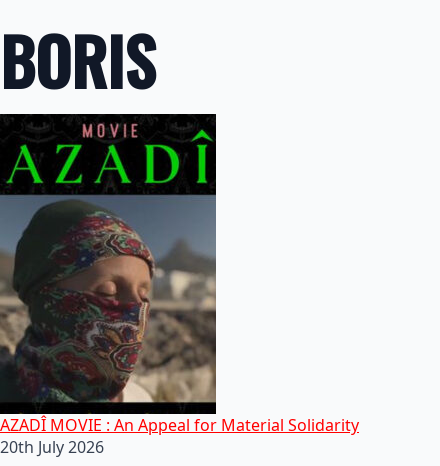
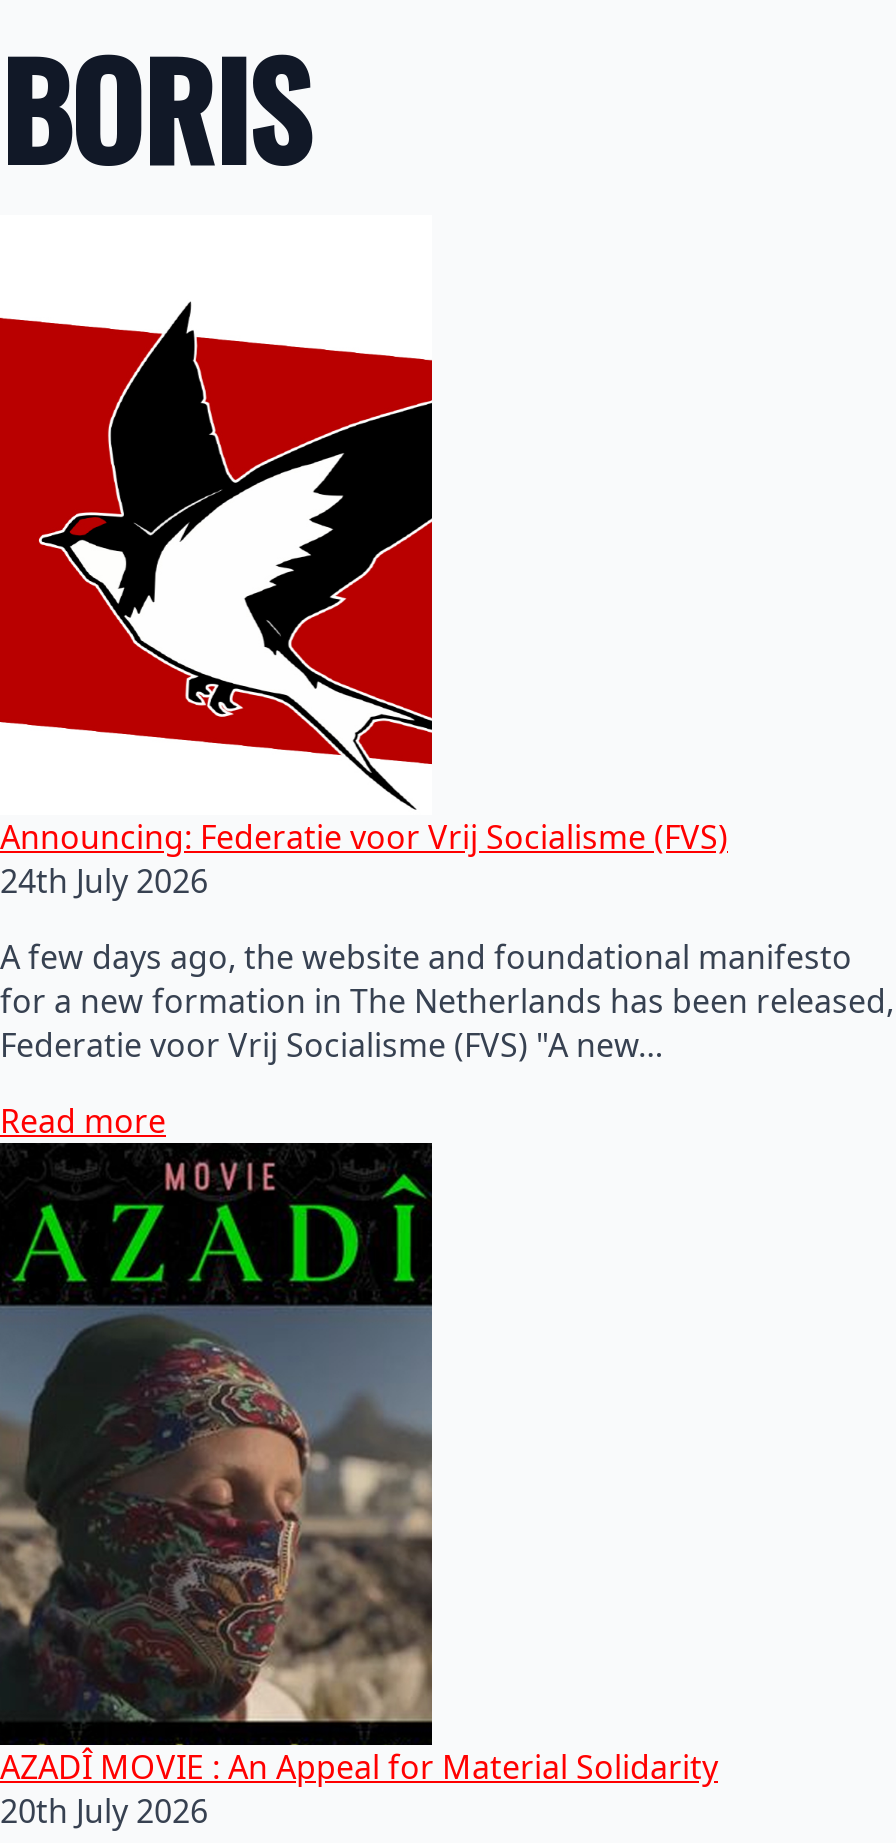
none -> [0,301,894,1144] [image] | Announcing: Federatie voor Vrij Socialisme (FVS) | 24th July 2026 | A few days ago, the website and foundational manifesto | for a new formation in The Netherlands has been released, | Federatie voor Vrij Socialisme (FVS) "A new… | Read more

